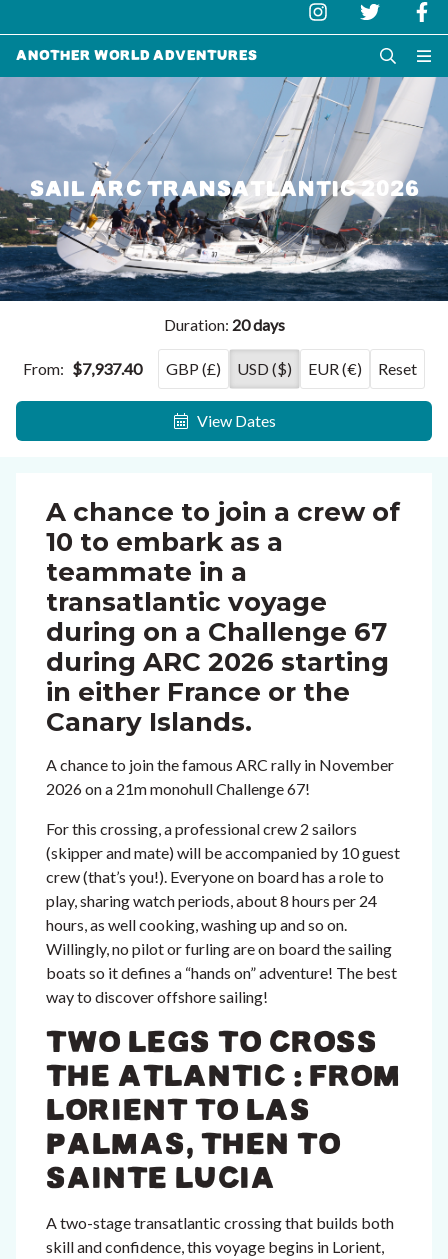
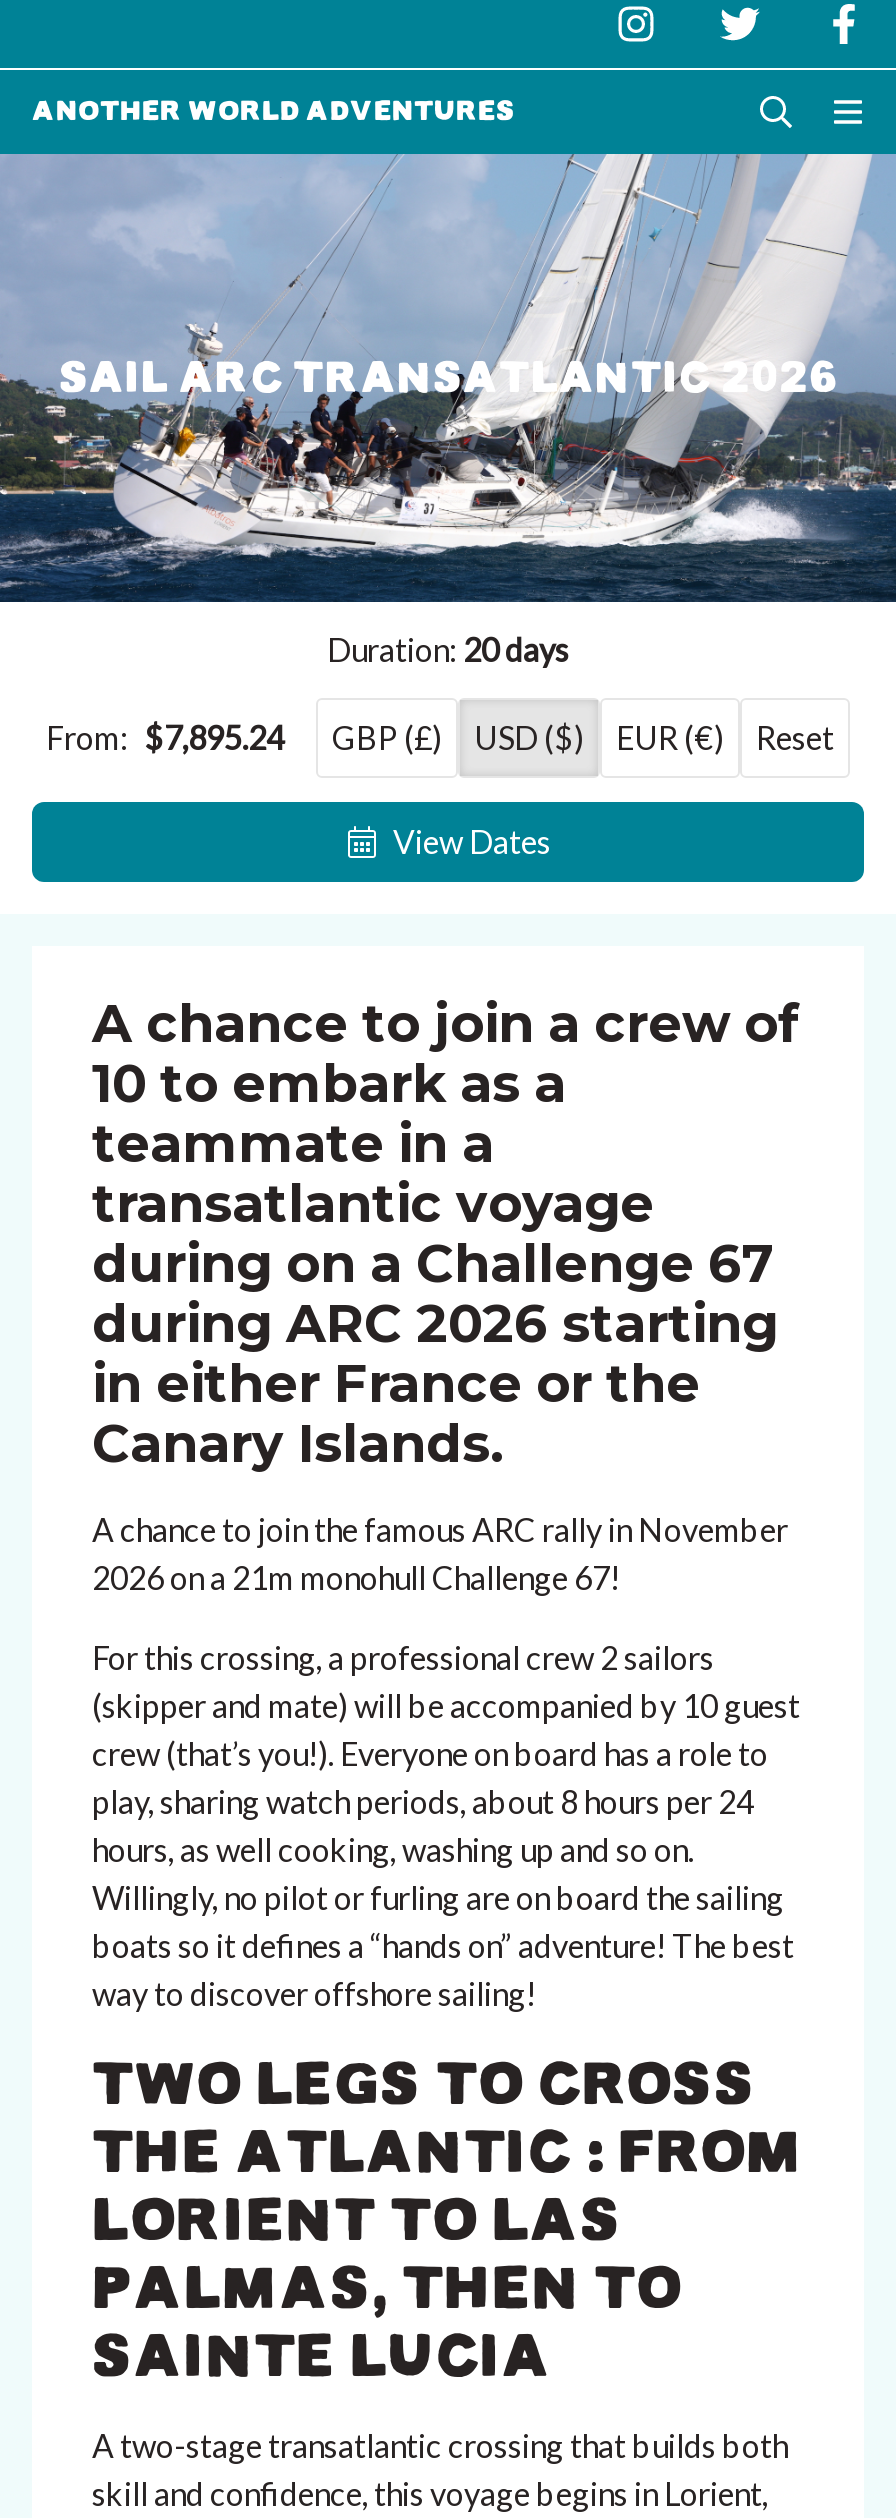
[23,359,417,378] From: $7,937.40 GBP (£) USD ($) EUR (€) Reset -> [46,718,834,756] From: $7,895.24 GBP (£) USD ($) EUR (€) Reset

